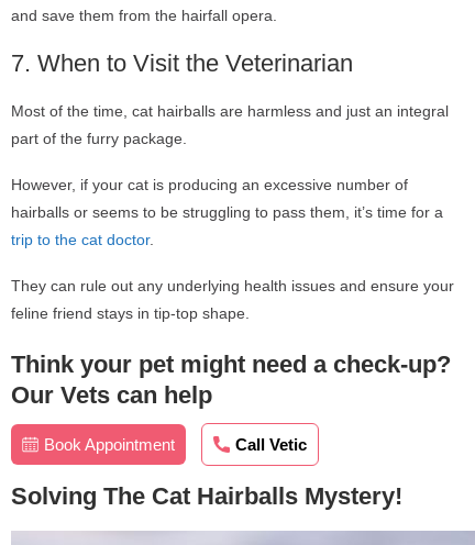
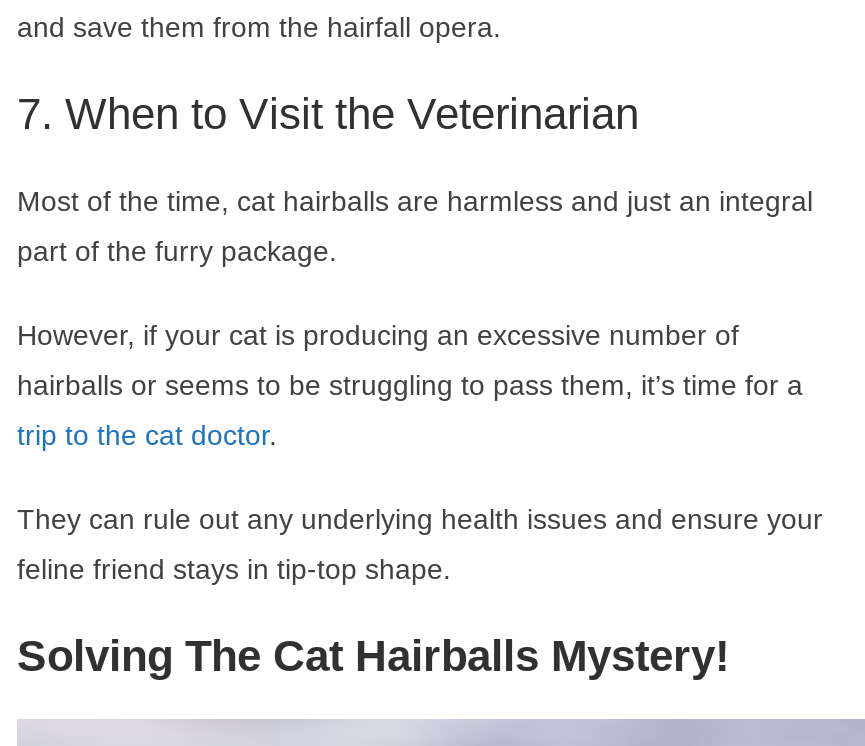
[11,350,451,453] Think your pet might need a check-up? | Our Vets can help | Book Appointment | Call Vetic -> none

